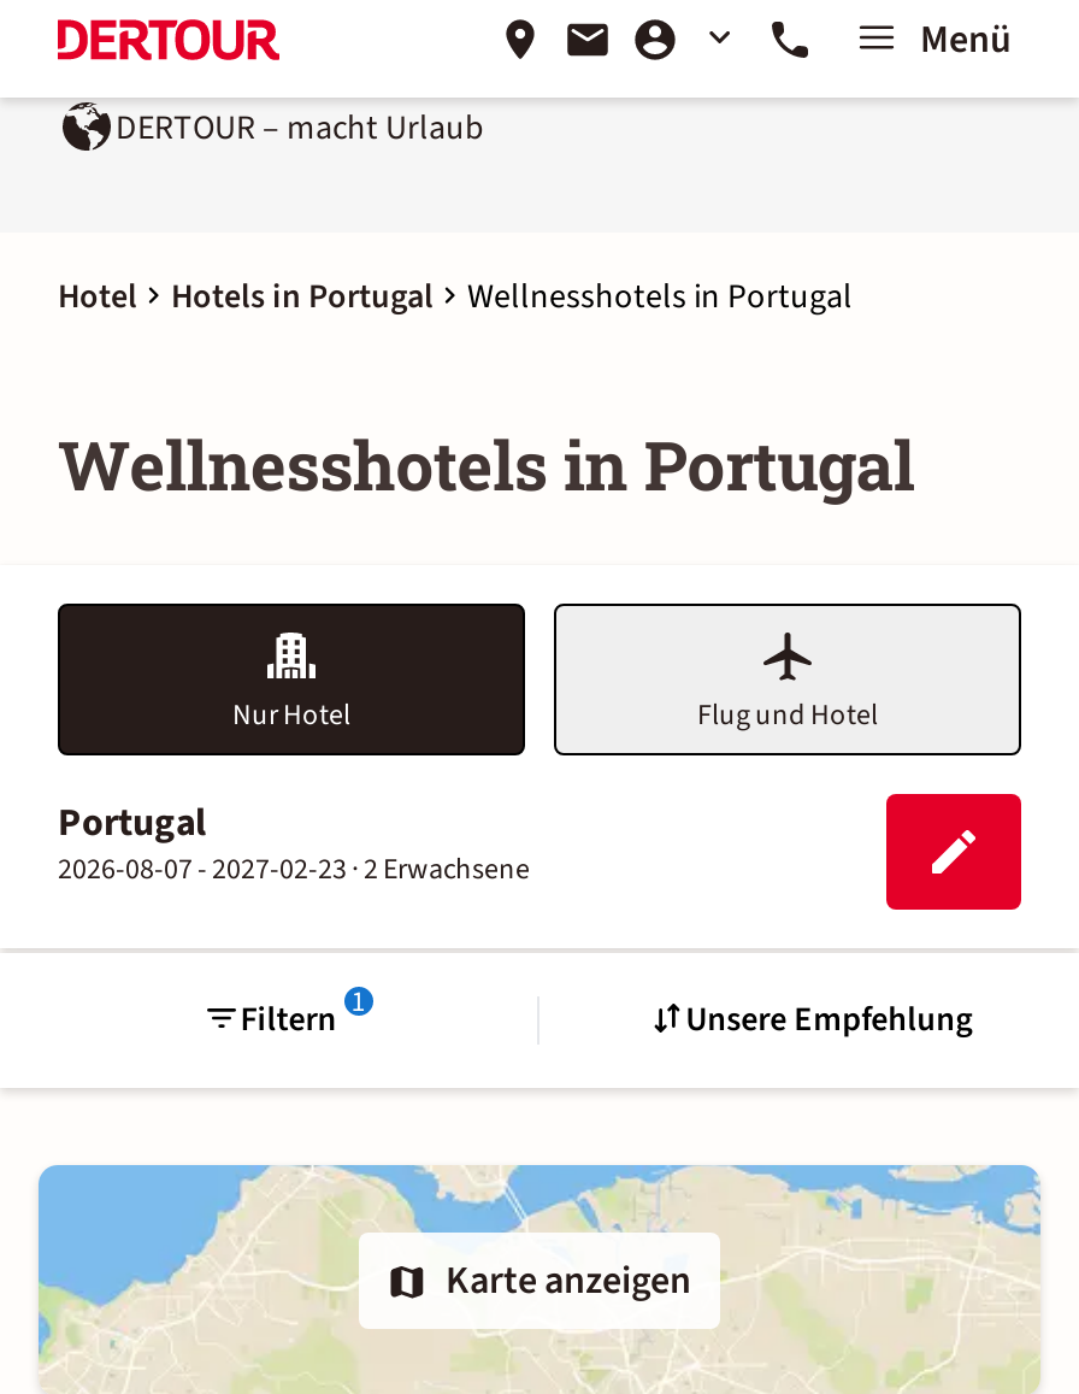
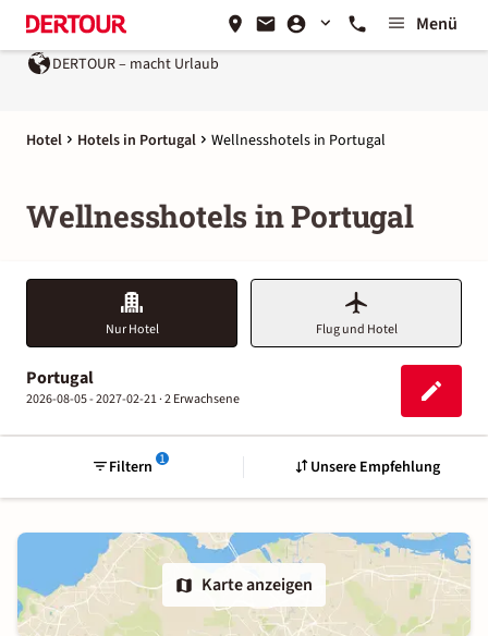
[58,849,530,890] 2026-08-07 - 2027-02-23 · 2 Erwachsene -> [26,390,240,408] 2026-08-05 - 2027-02-21 · 2 Erwachsene

